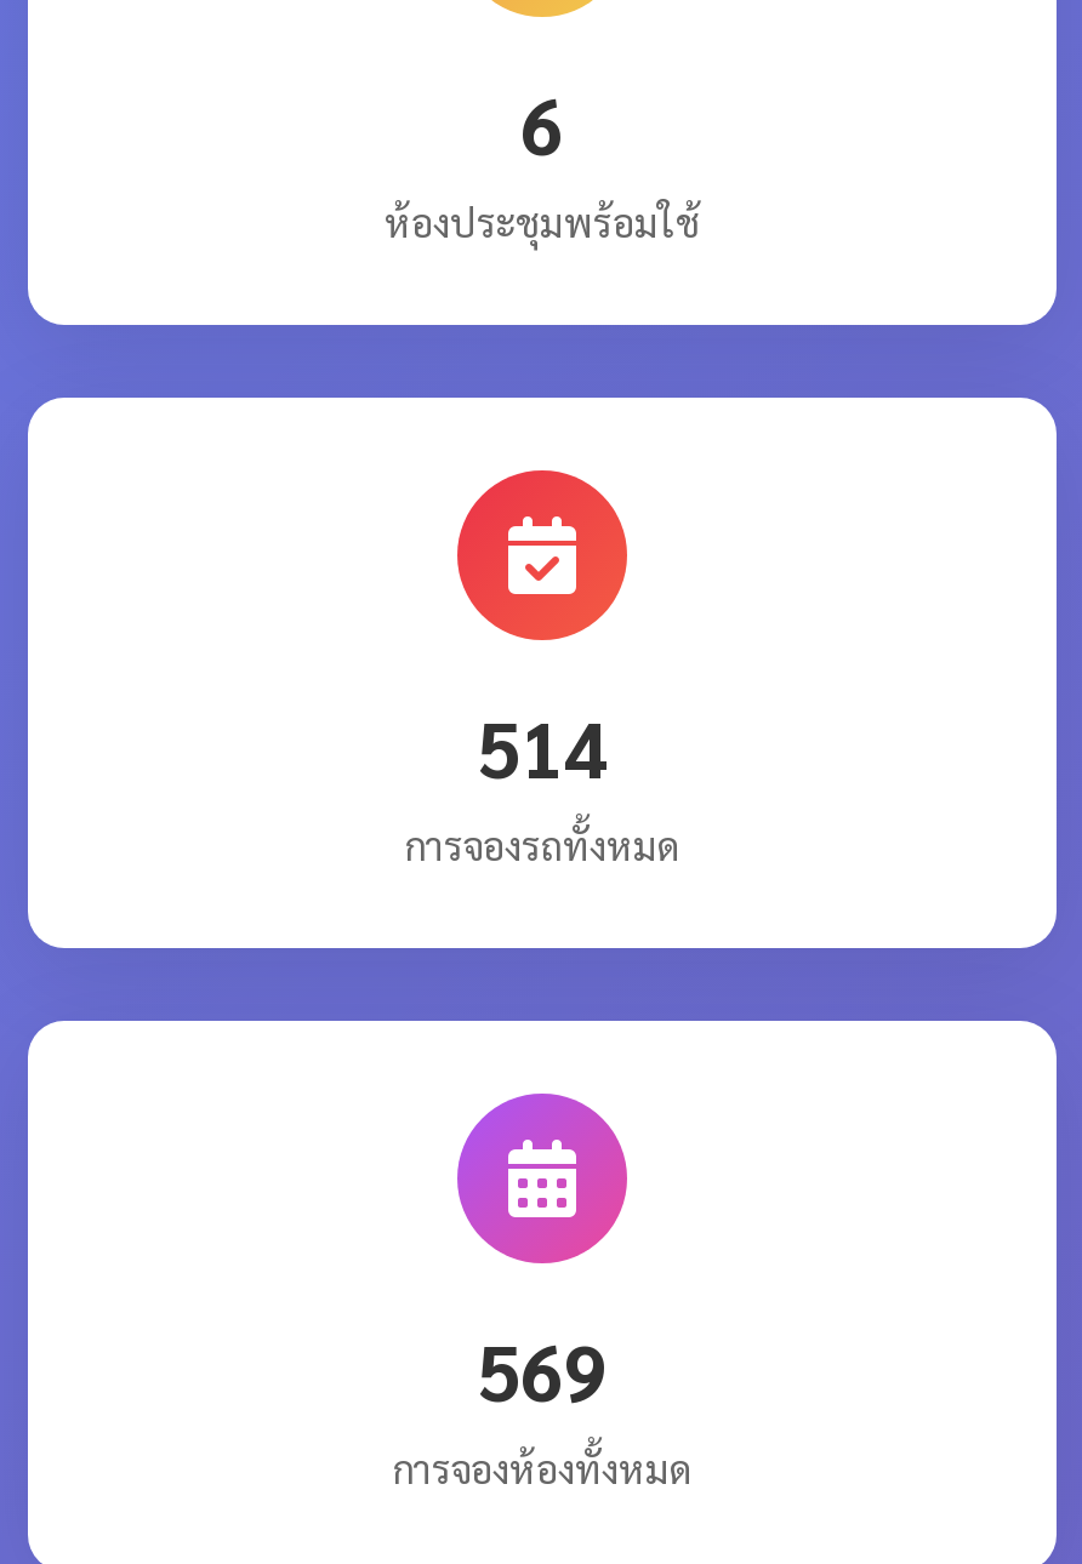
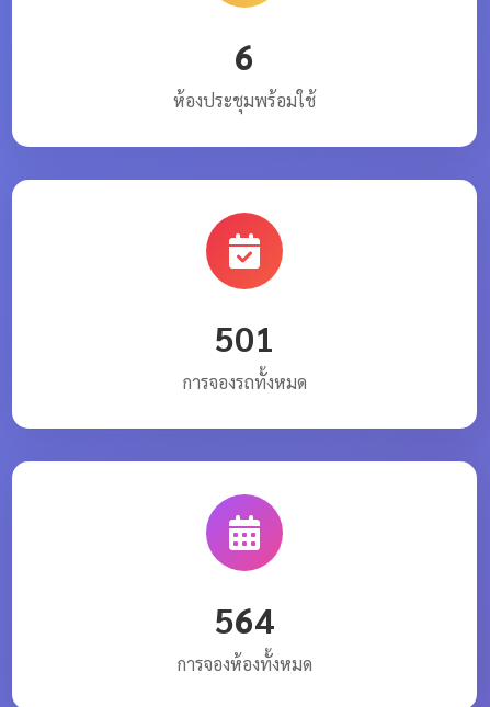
[477,696,608,795] 514 -> [215,315,274,360] 501
[477,1319,608,1419] 569 -> [215,596,274,641] 564

